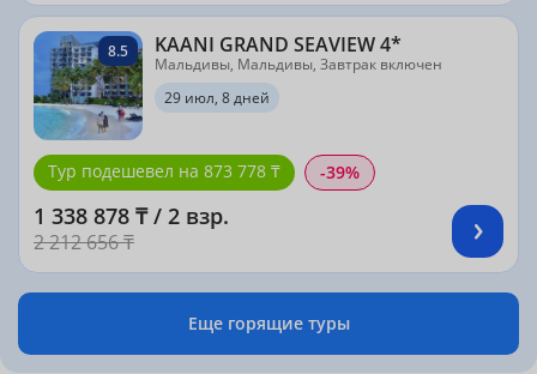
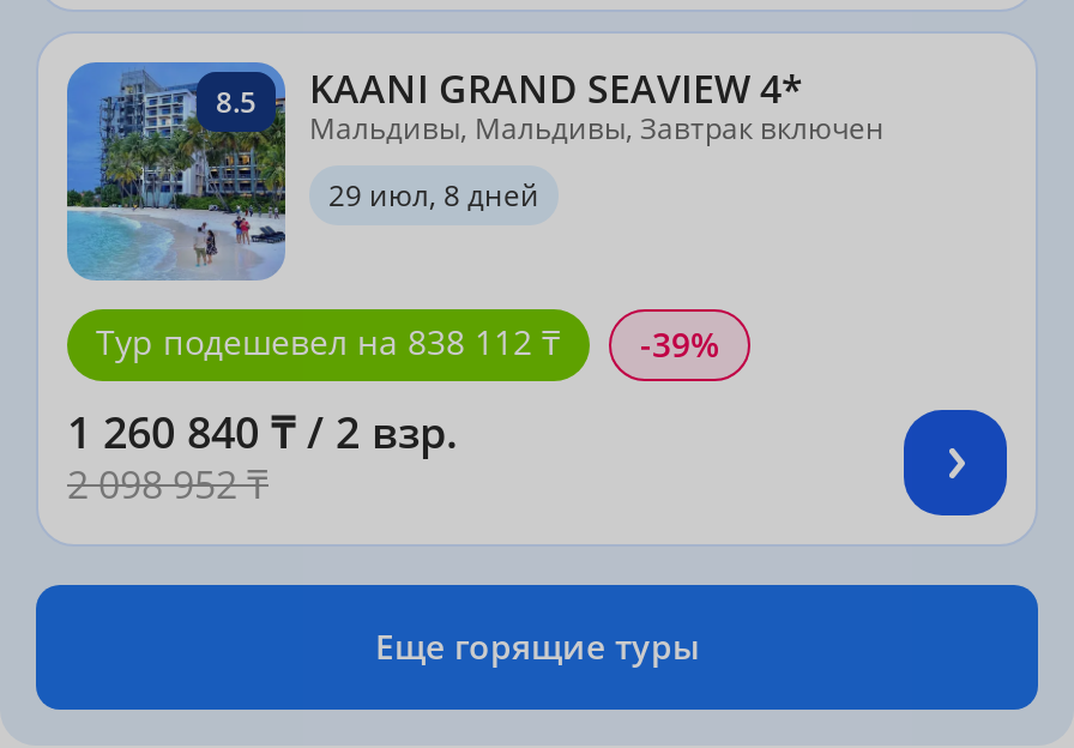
[48,159,280,182] Тур подешевел на 873 778 ₸ -> [96,318,561,364] Тур подешевел на 838 112 ₸
[34,201,229,230] 1 338 878 ₸ / 2 взр. -> [67,402,458,460] 1 260 840 ₸ / 2 взр.
[34,229,134,255] 2 212 656 ₸ -> [67,457,268,510] 2 098 952 ₸

